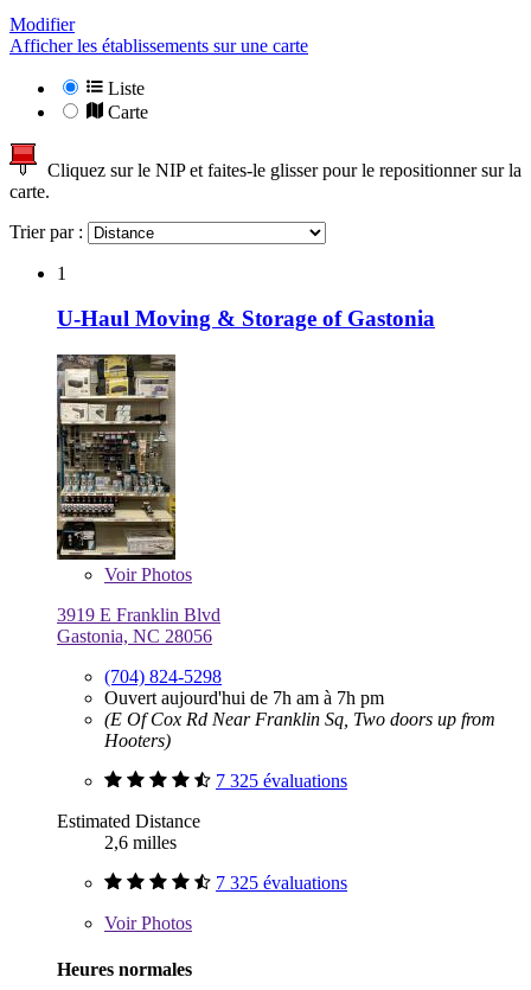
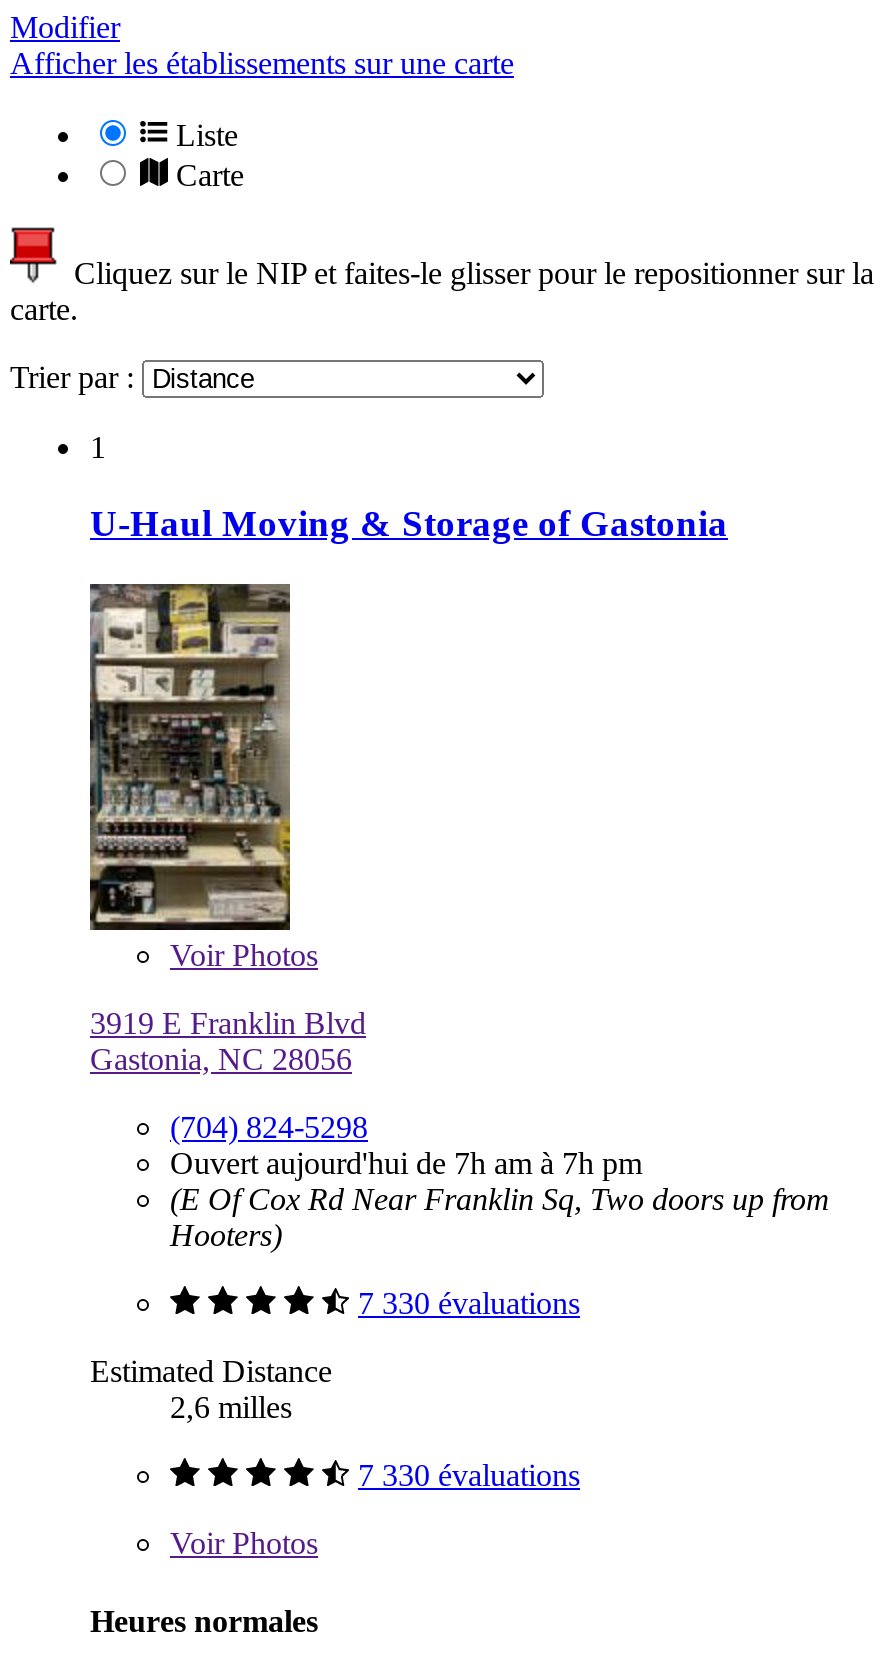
[216,771,347,791] 7 325 évaluations -> [358,1286,580,1320] 7 330 évaluations
[216,873,347,893] 7 325 évaluations -> [358,1458,580,1492] 7 330 évaluations

